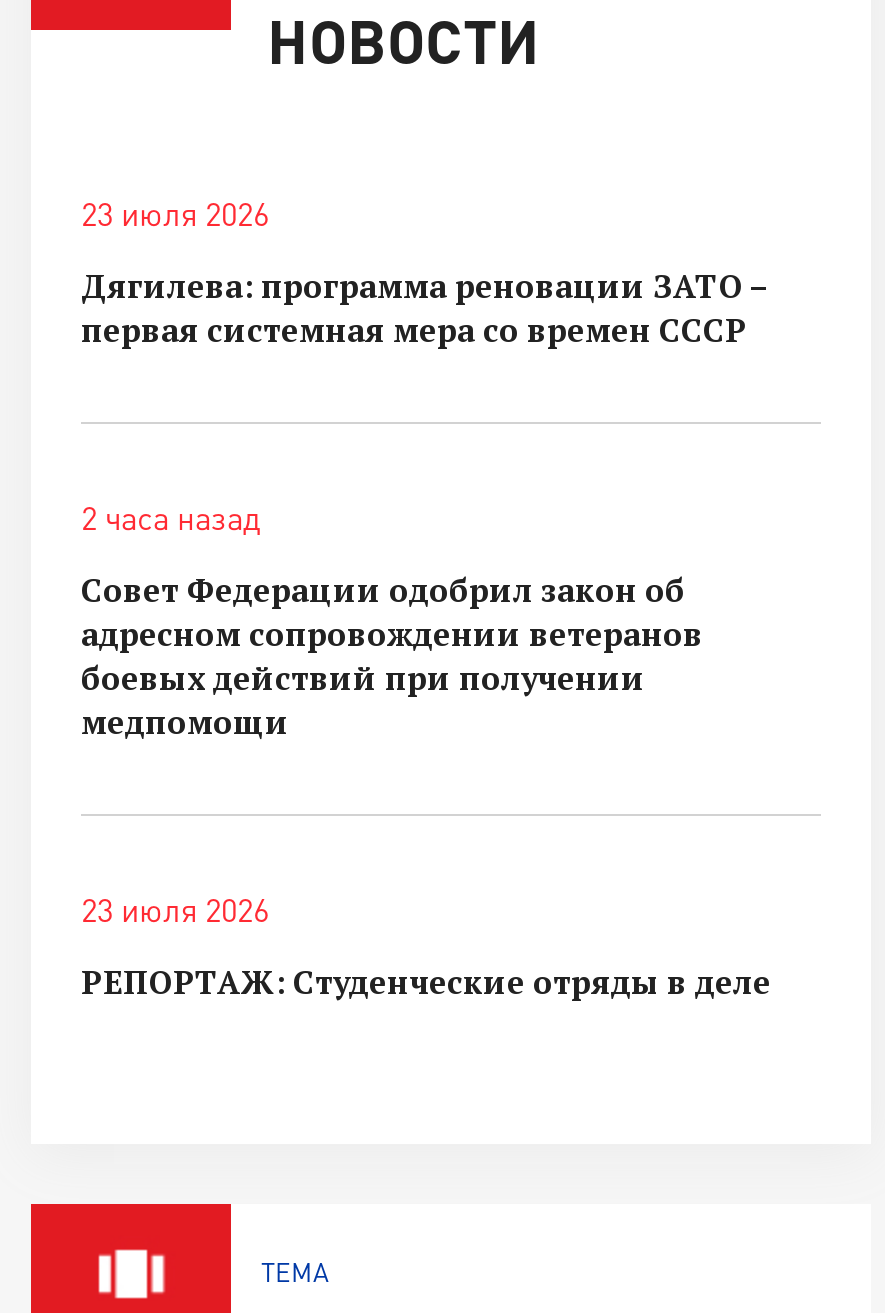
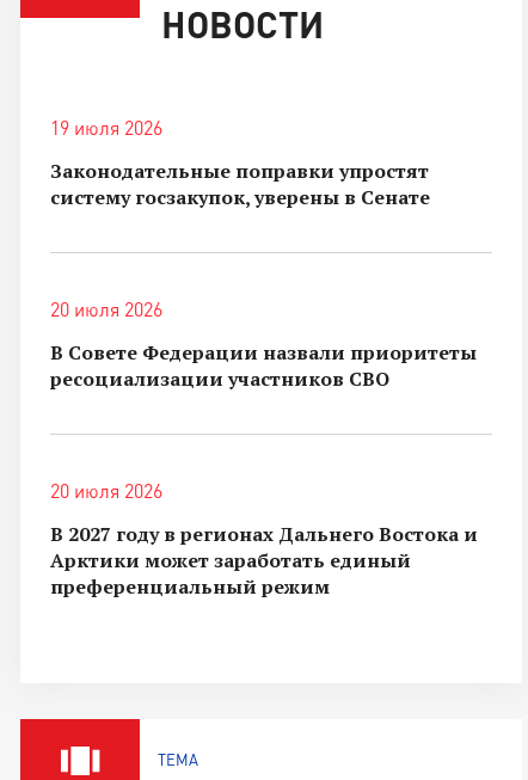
[81,194,269,234] 23 июля 2026 -> [50,116,162,140] 19 июля 2026
[81,264,767,352] Дягилева: программа реновации ЗАТО – | первая системная мера со времен СССР -> [50,158,430,210] Законодательные поправки упростят | систему госзакупок, уверены в Сенате
[81,498,261,538] 2 часа назад -> [50,297,162,321] 20 июля 2026
[81,568,703,744] Совет Федерации одобрил закон об | адресном сопровождении ветеранов | боевых действий при получении | медпомощи -> [50,339,477,392] В Совете Федерации назвали приоритеты | ресоциализации участников СВО
[81,890,269,930] 23 июля 2026 -> [50,479,162,503] 20 июля 2026
[81,960,771,1004] РЕПОРТАЖ: Студенческие отряды в деле -> [50,521,478,600] В 2027 году в регионах Дальнего Востока и | Арктики может заработать единый | преференциальный режим

